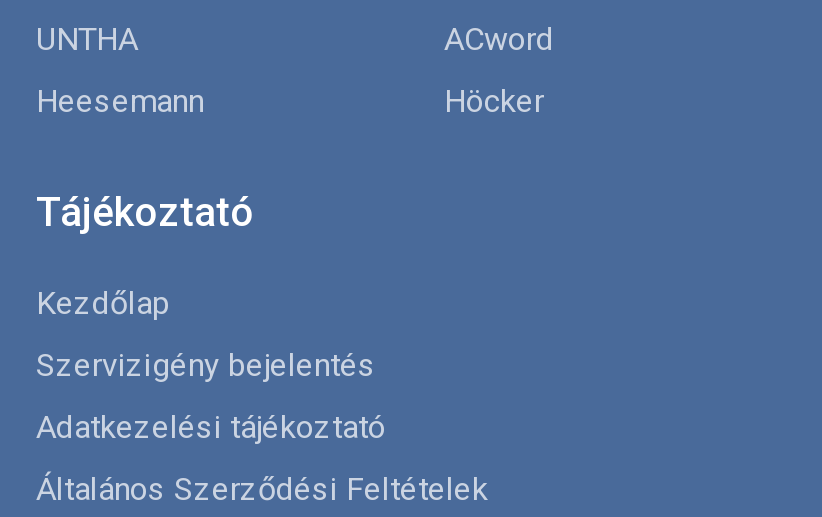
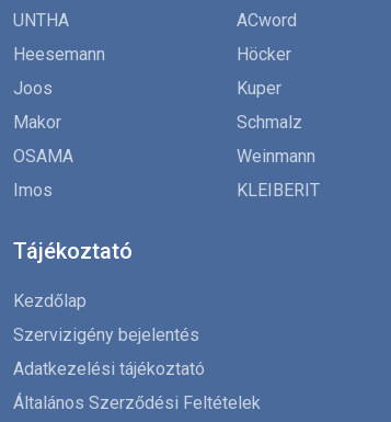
none -> [13,77,320,200] Joos | Kuper | Makor | Schmalz | OSAMA | Weinmann | Imos | KLEIBERIT

